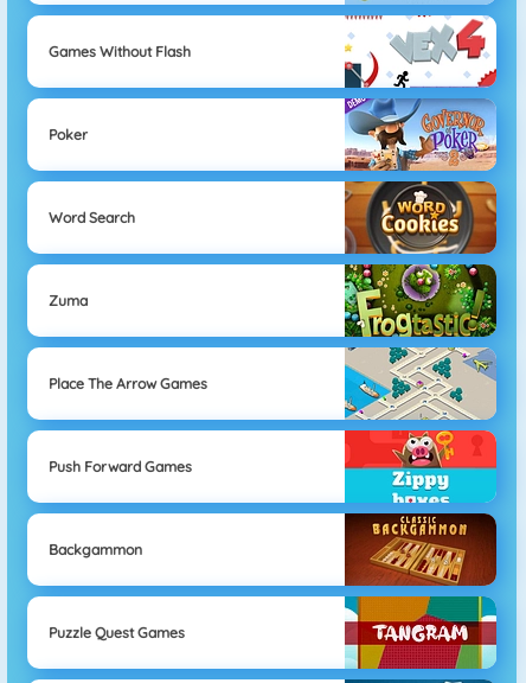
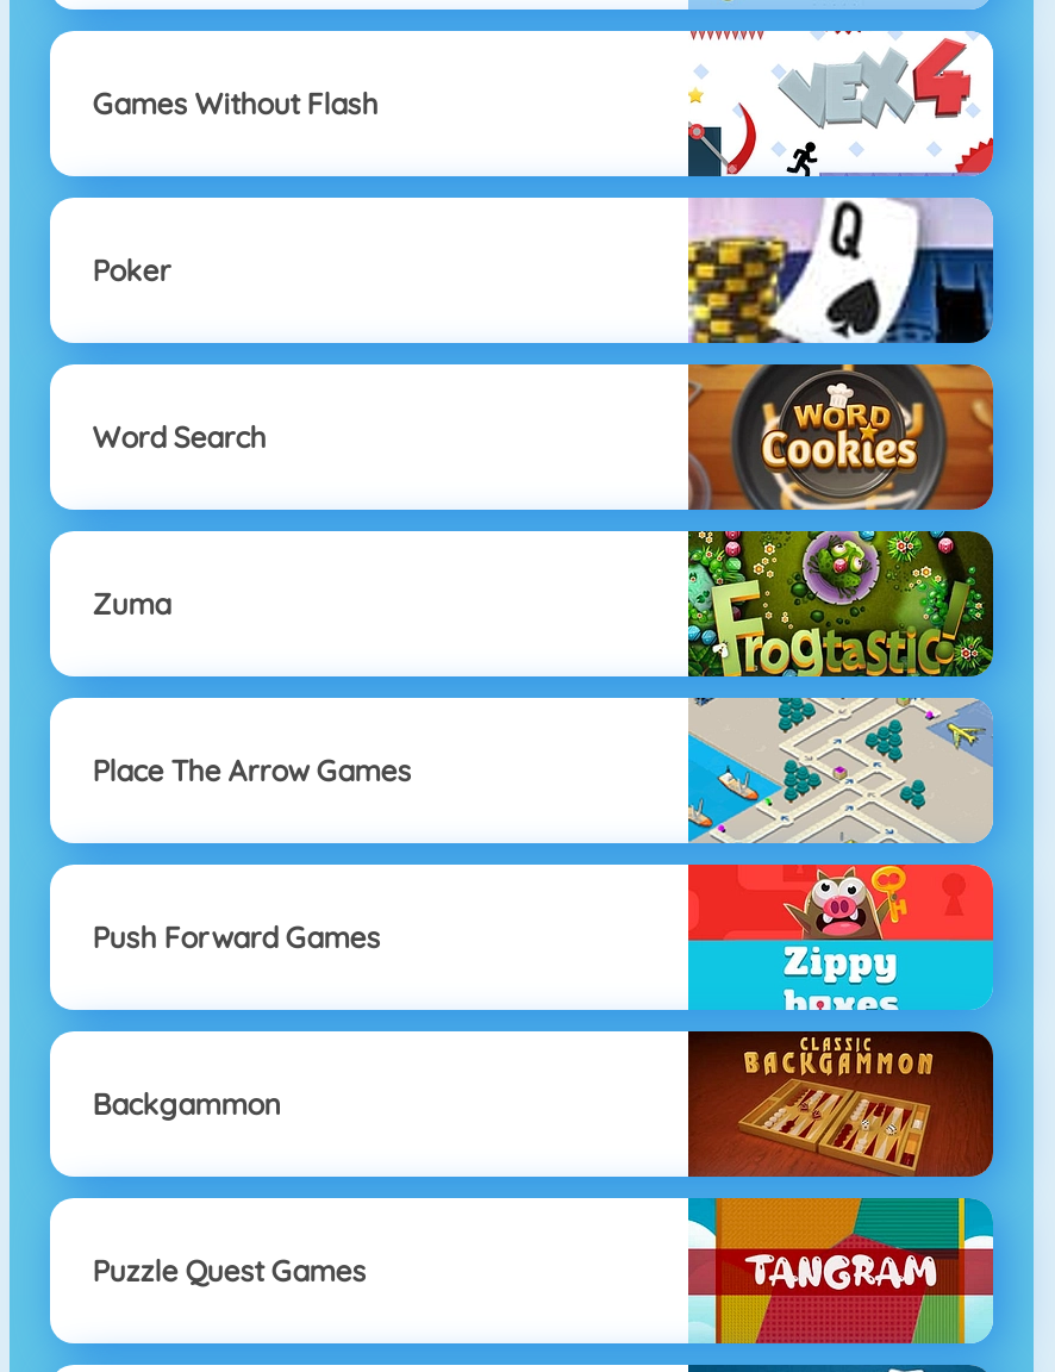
[344,97,498,172] [image] -> [686,195,995,345] [image]

